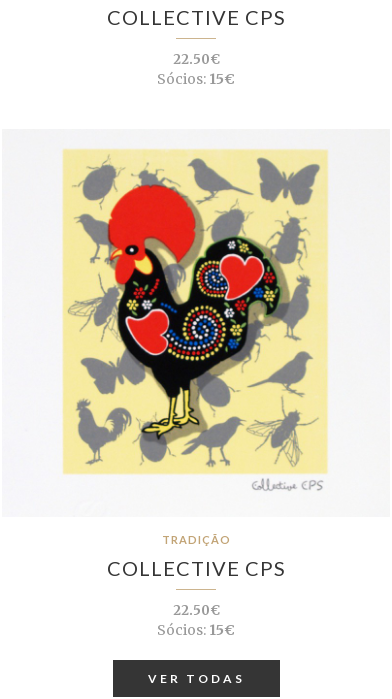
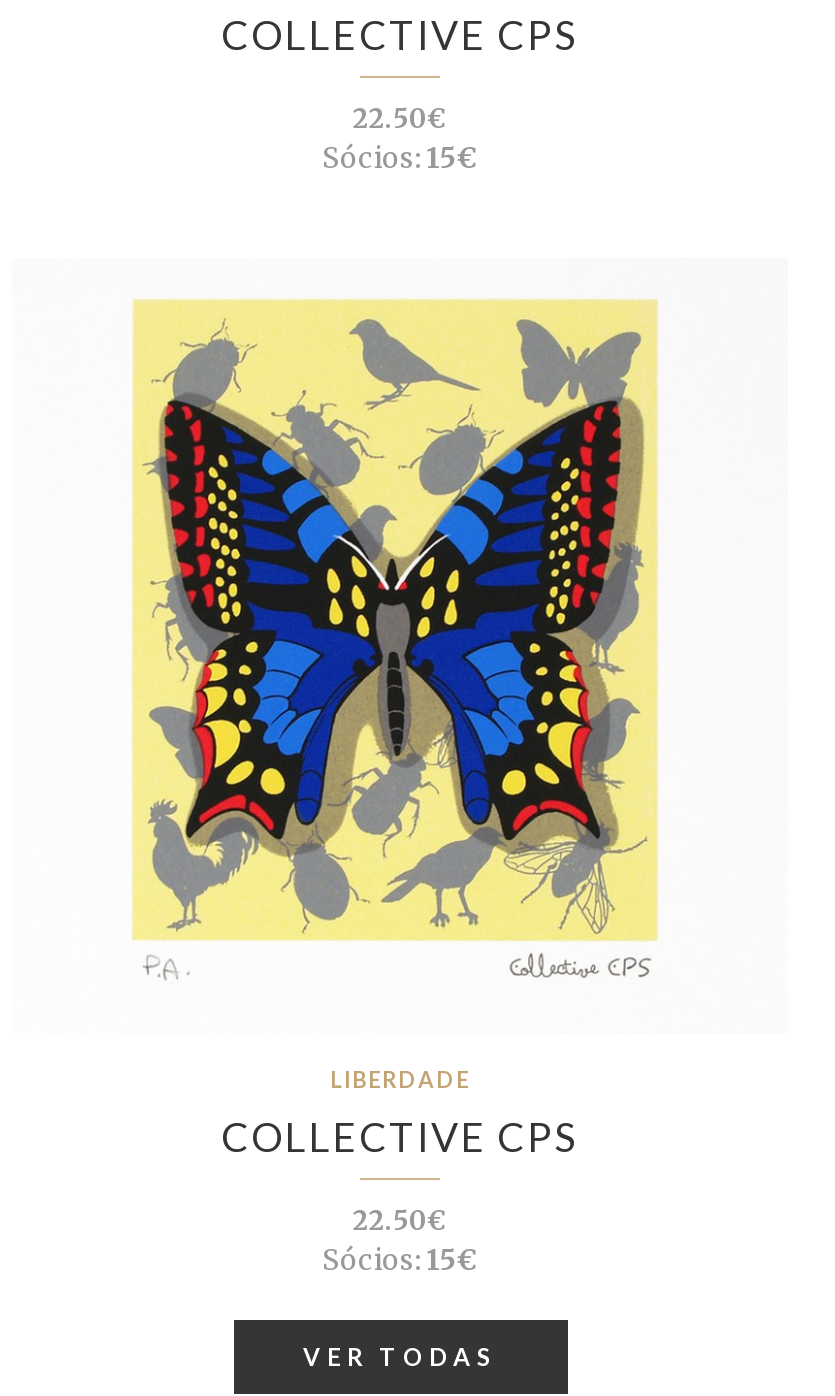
[63,150,329,475] [image] -> [136,302,664,948] [image]
[161,533,230,546] TRADIÇÃO -> [330,1066,470,1092] LIBERDADE

